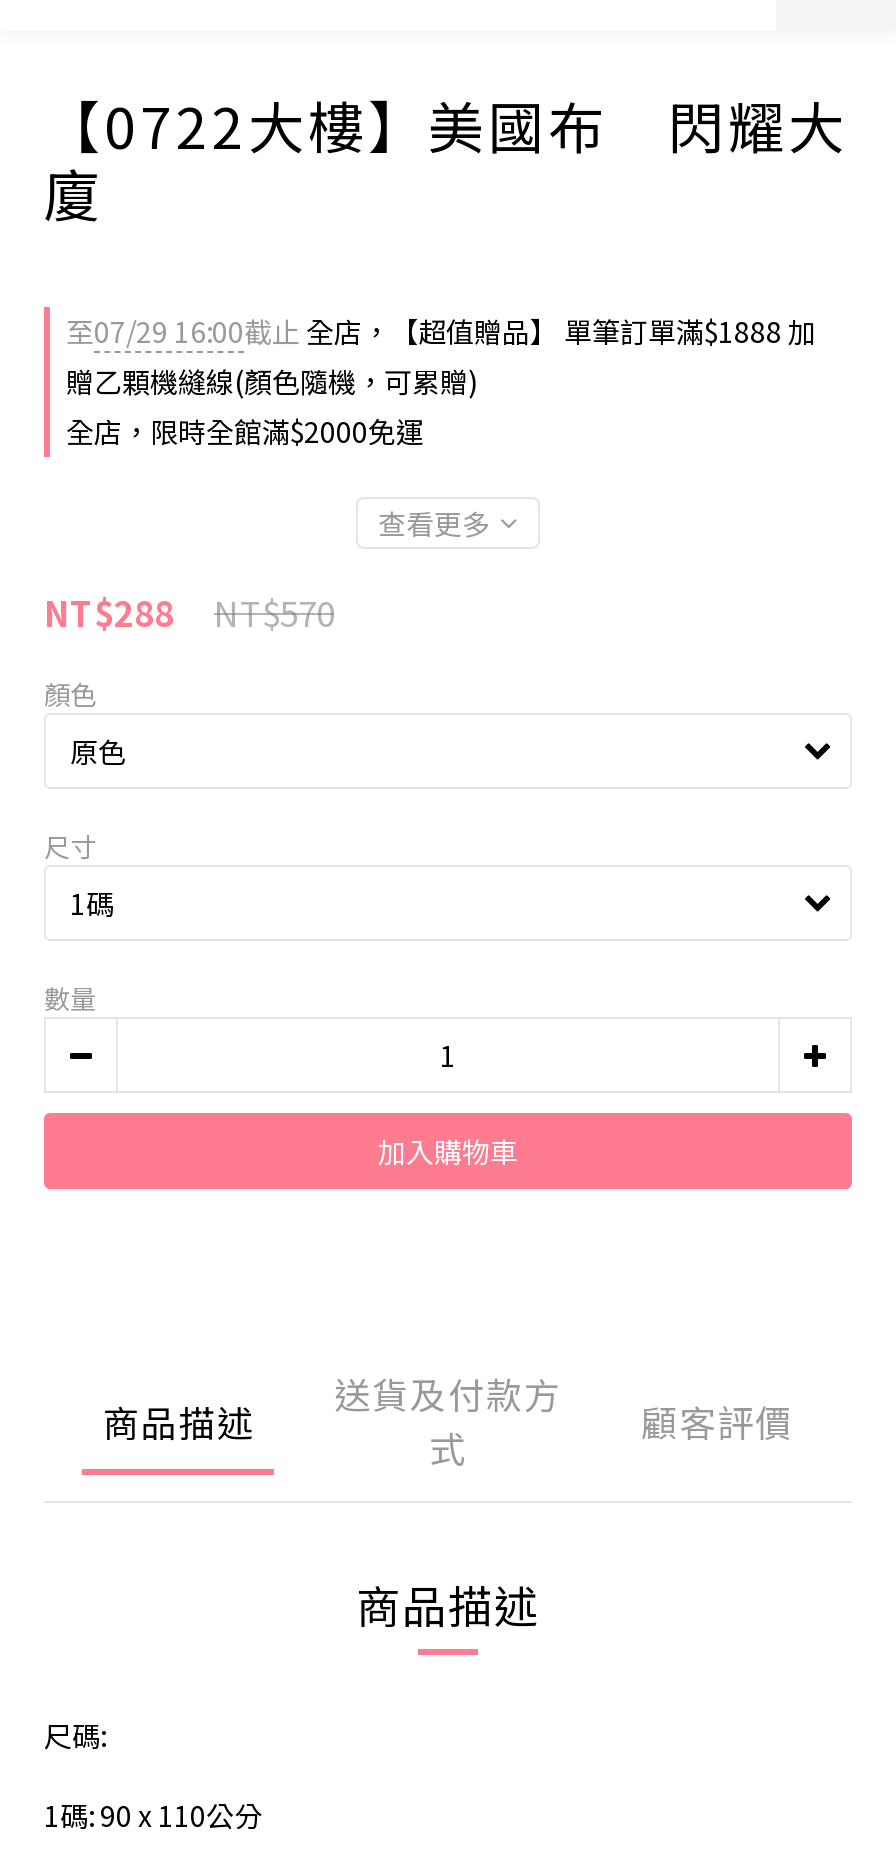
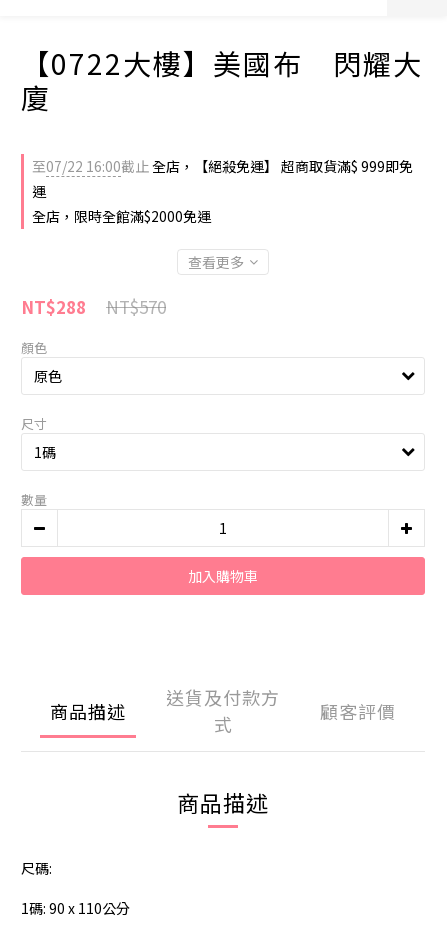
[66,311,816,401] 至07/29 16:00截止全店，【超值贈品】 單筆訂單滿$1888 加 | 贈乙顆機縫線(顏色隨機，可累贈) -> [32,156,413,201] 至07/22 16:00截止全店，【絕殺免運】 超商取貨滿$ 999即免 | 運

